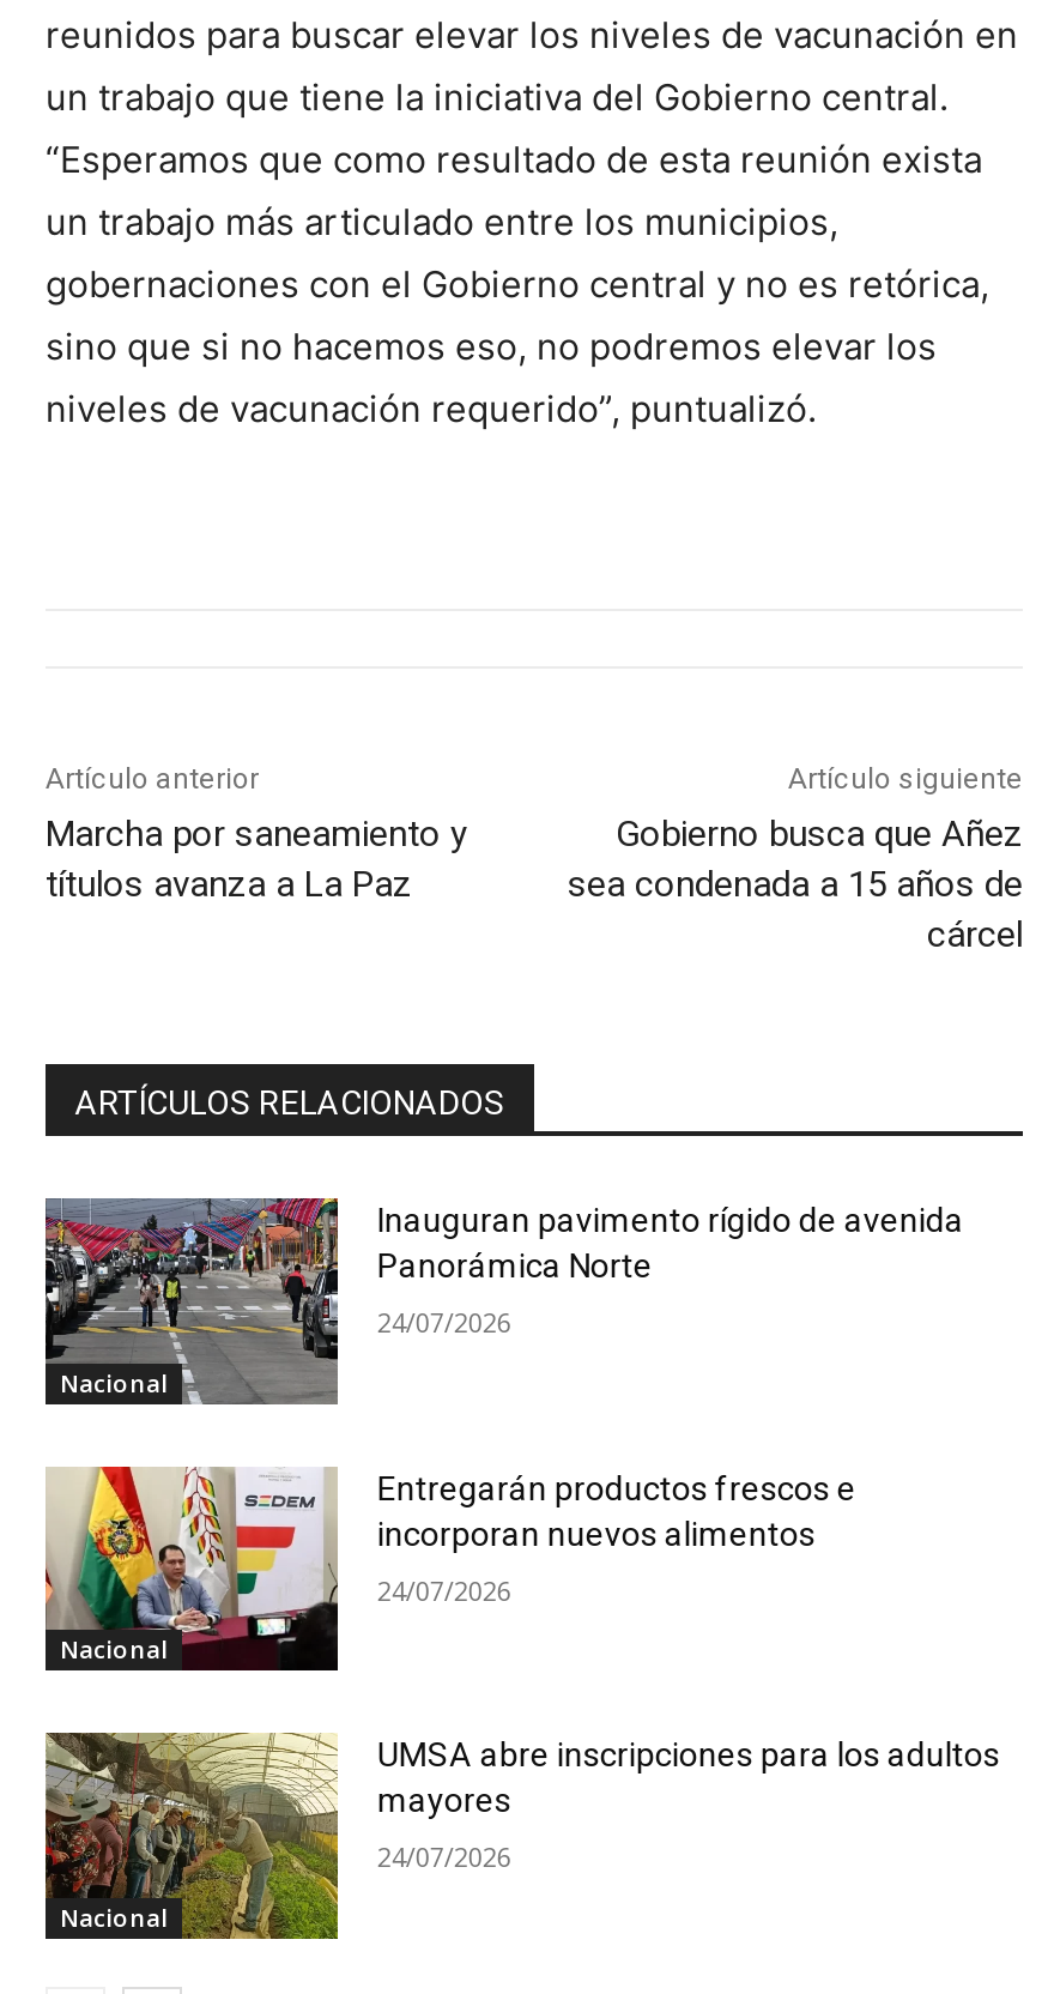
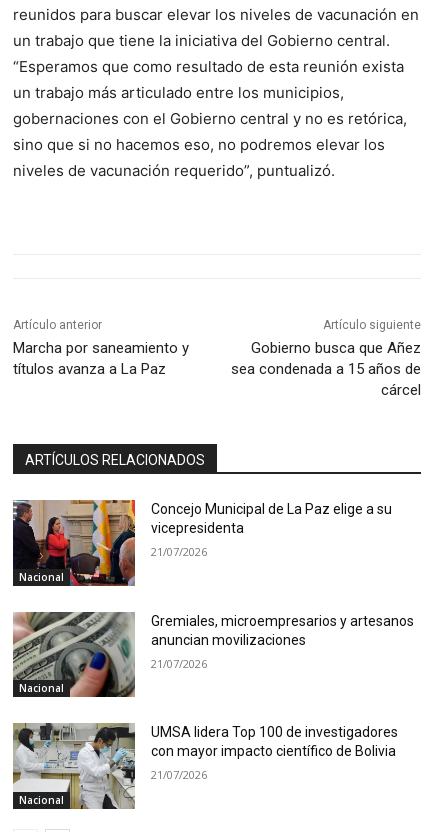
[43,1196,964,1404] [image] | Inauguran pavimento rígido de avenida | Panorámica Norte -> [13,499,392,586] [image] | Concejo Municipal de La Paz elige a su | vicepresidenta
[377,1304,511,1340] 24/07/2026 -> [151,544,207,559] 21/07/2026
[46,1464,856,1673] [image] | Entregarán productos frescos e | incorporan nuevos alimentos -> [13,611,414,698] [image] | Gremiales, microempresarios y artesanos | anuncian movilizaciones
[377,1571,511,1607] 24/07/2026 -> [151,656,207,671] 21/07/2026
[43,1730,1000,1941] [image] | UMSA abre inscripciones para los adultos | mayores -> [12,722,398,810] [image] | UMSA lidera Top 100 de investigadores | con mayor impacto científico de Bolivia
[377,1839,511,1875] 24/07/2026 -> [151,767,207,782] 21/07/2026

